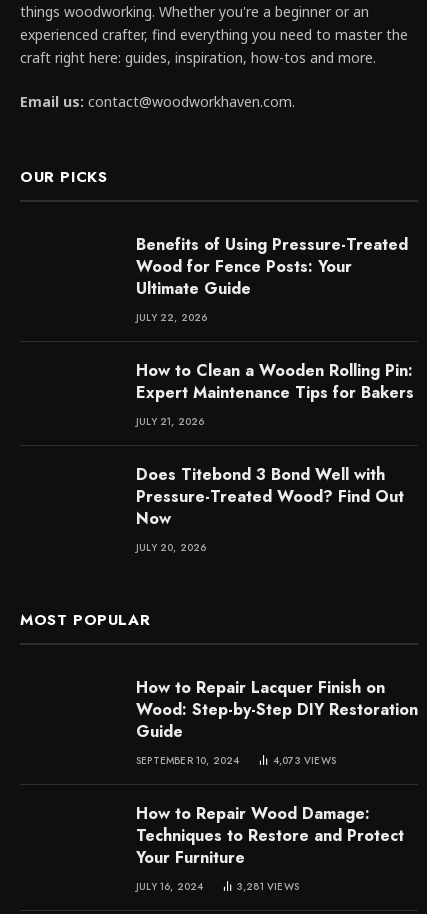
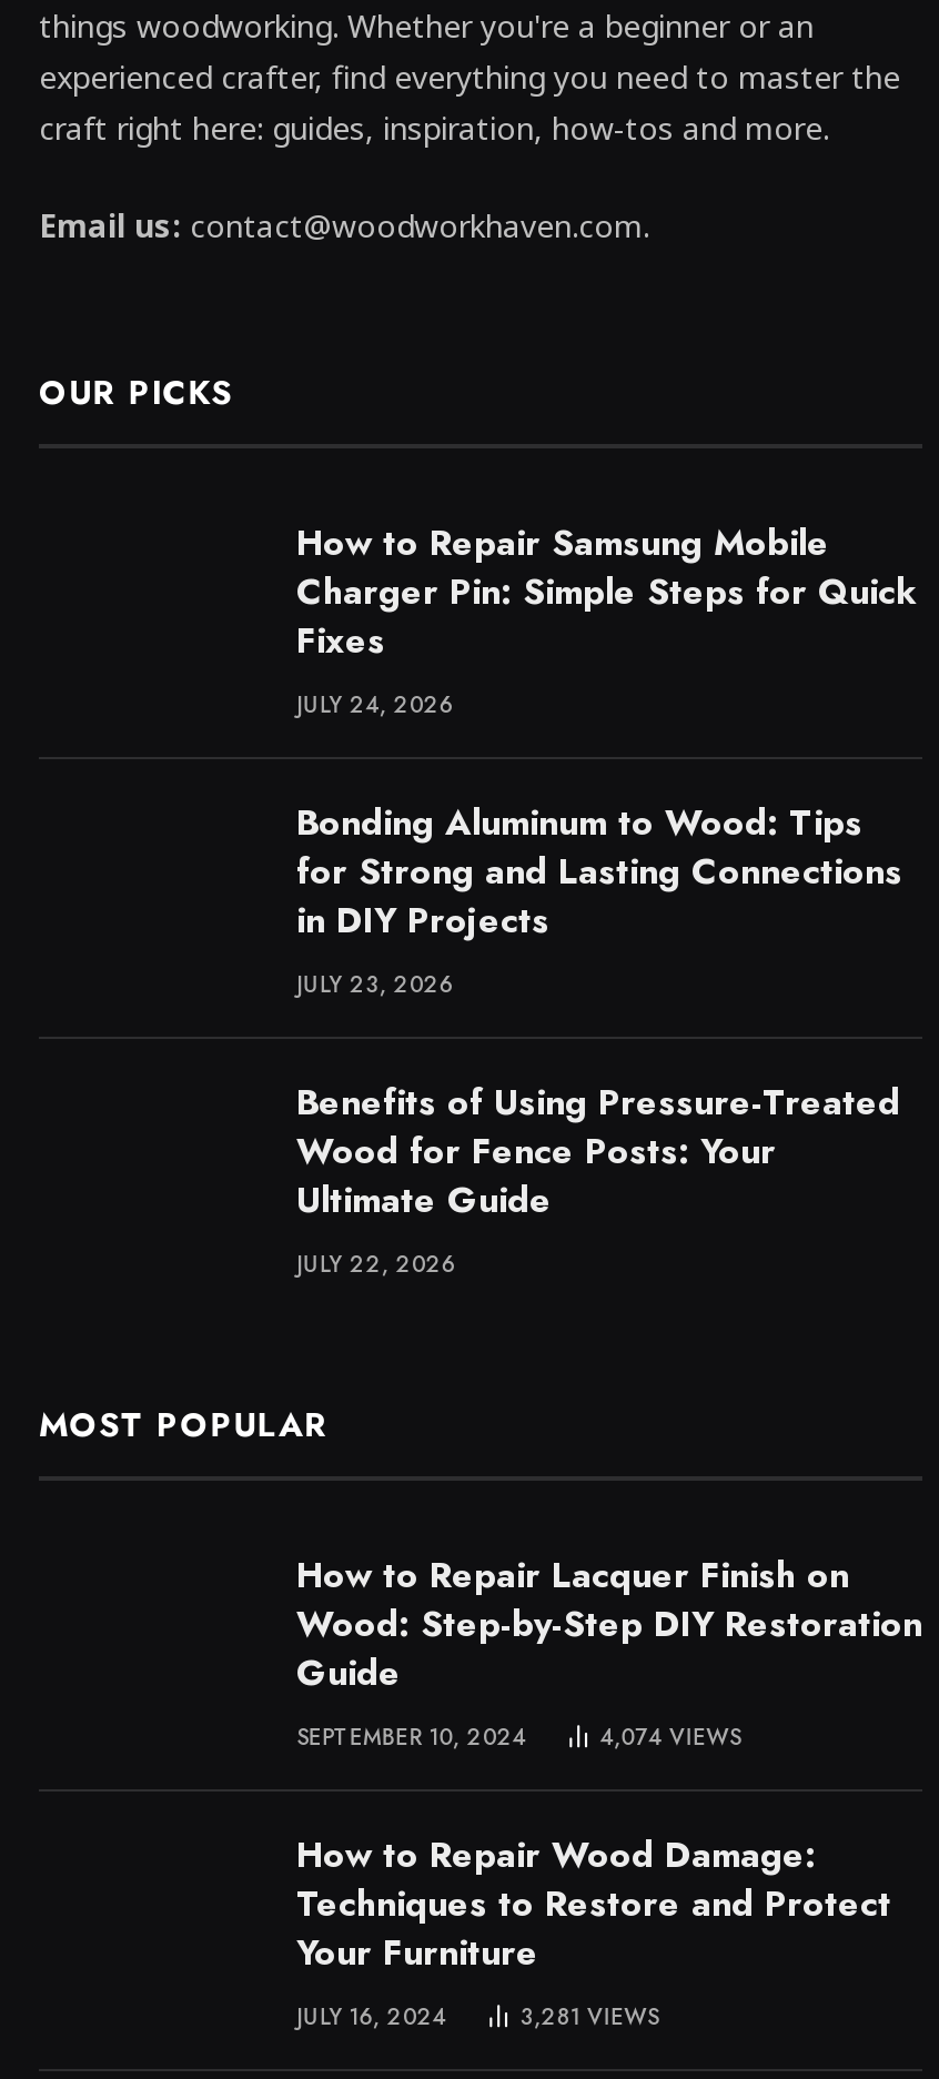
none -> [296,517,916,1001] How to Repair Samsung Mobile | Charger Pin: Simple Steps for Quick | Fixes | JULY 24, 2026 | Bonding Aluminum to Wood: Tips | for Strong and Lasting Connections | in DIY Projects | JULY 23, 2026
moved [136,233,408,325] -> [296,1077,900,1281]: Benefits of Using Pressure-Treated | Wood for Fence Posts: Your | Ultimate Guide | JULY 22, 2026
[136,359,414,555] How to Clean a Wooden Rolling Pin: | Expert Maintenance Tips for Bakers | JULY 21, 2026 | Does Titebond 3 Bond Well with | Pressure-Treated Wood? Find Out | Now | JULY 20, 2026 -> none
[273,753,336,768] 4,073 VIEWS -> [600,1720,740,1754] 4,074 VIEWS

